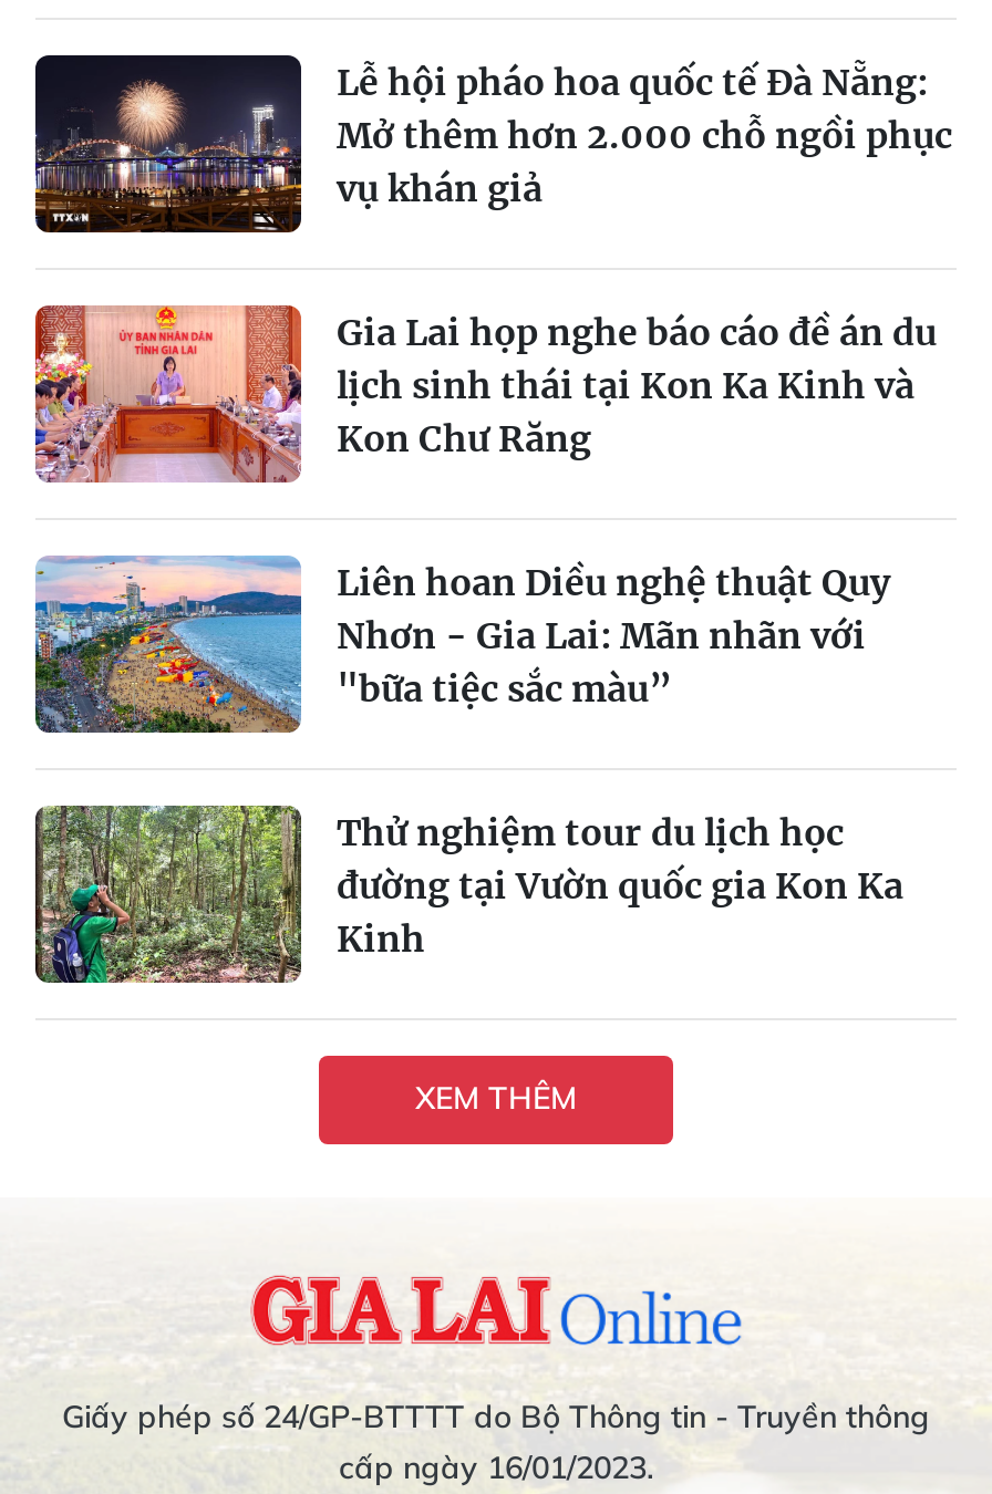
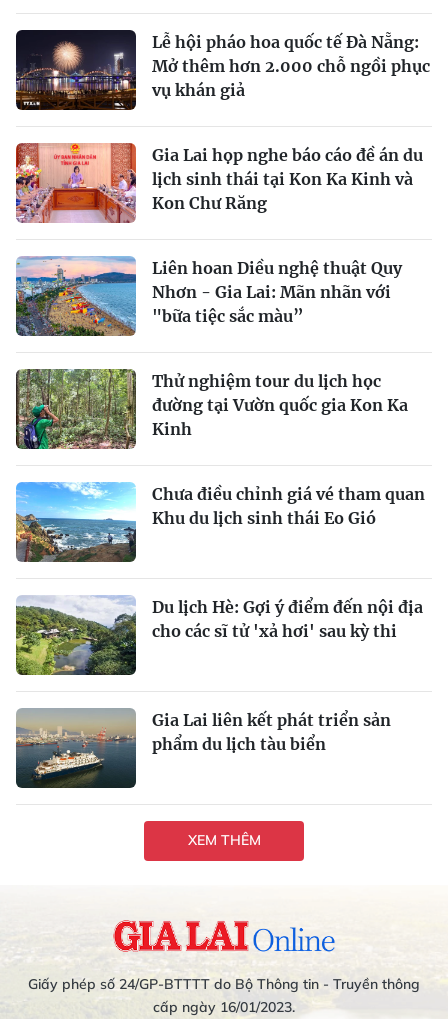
none -> [15,481,425,563] [image] | Chưa điều chỉnh giá vé tham quan | Khu du lịch sinh thái Eo Gió
none -> [15,596,423,676] [image] | Du lịch Hè: Gợi ý điểm đến nội địa | cho các sĩ tử 'xả hơi' sau kỳ thi
none -> [16,708,391,789] [image] | Gia Lai liên kết phát triển sản | phẩm du lịch tàu biển

